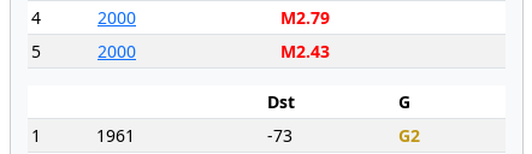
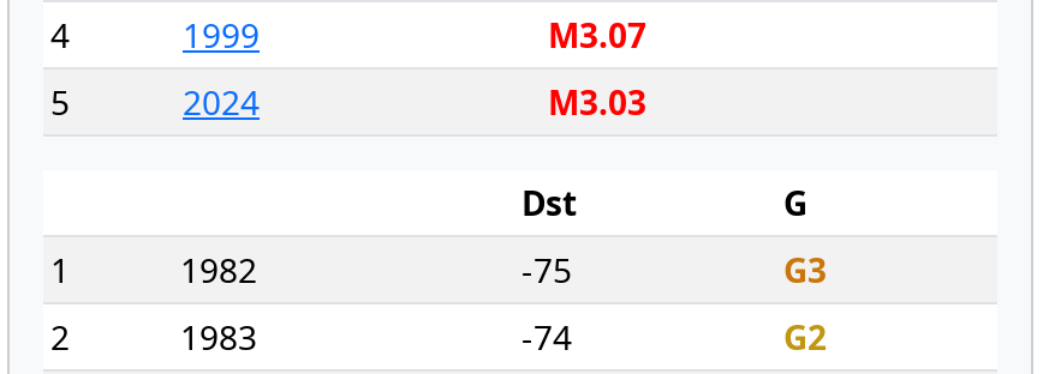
[97,6,330,29] 2000 | M2.79 -> [183,12,646,58] 1999 | M3.07
[97,40,330,63] 2000 | M2.43 -> [183,79,646,125] 2024 | M3.03
[96,124,292,147] 1961 | -73 -> [50,247,827,360] 1982 | -75 | G3 | 2 | 1983 | -74

